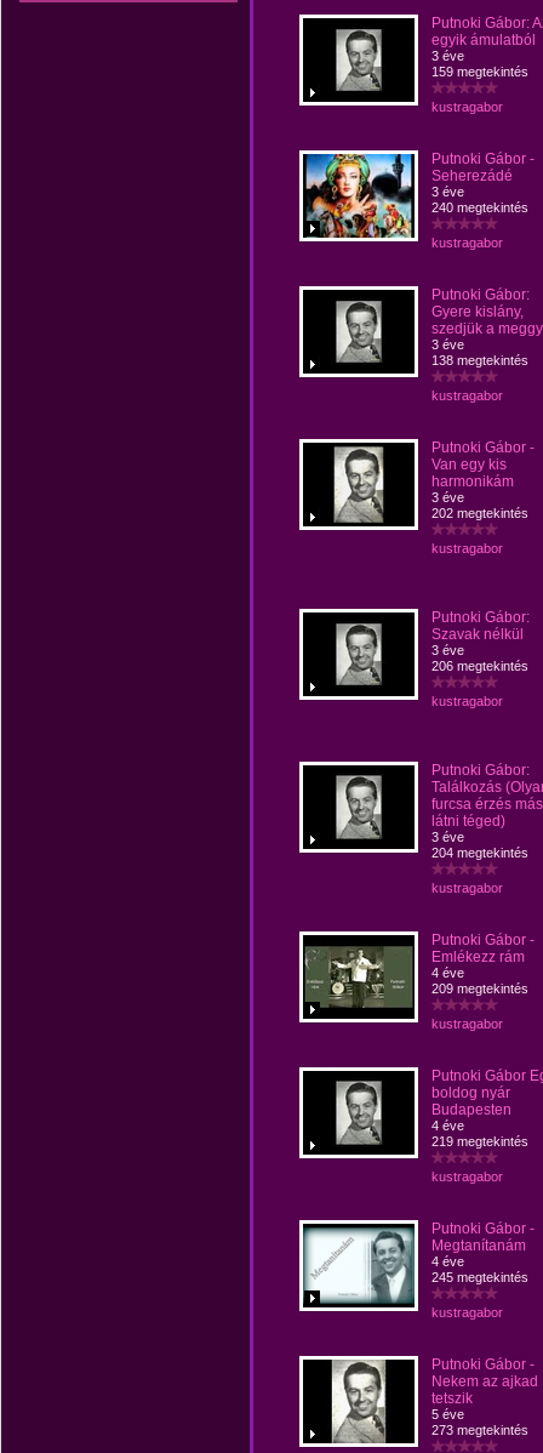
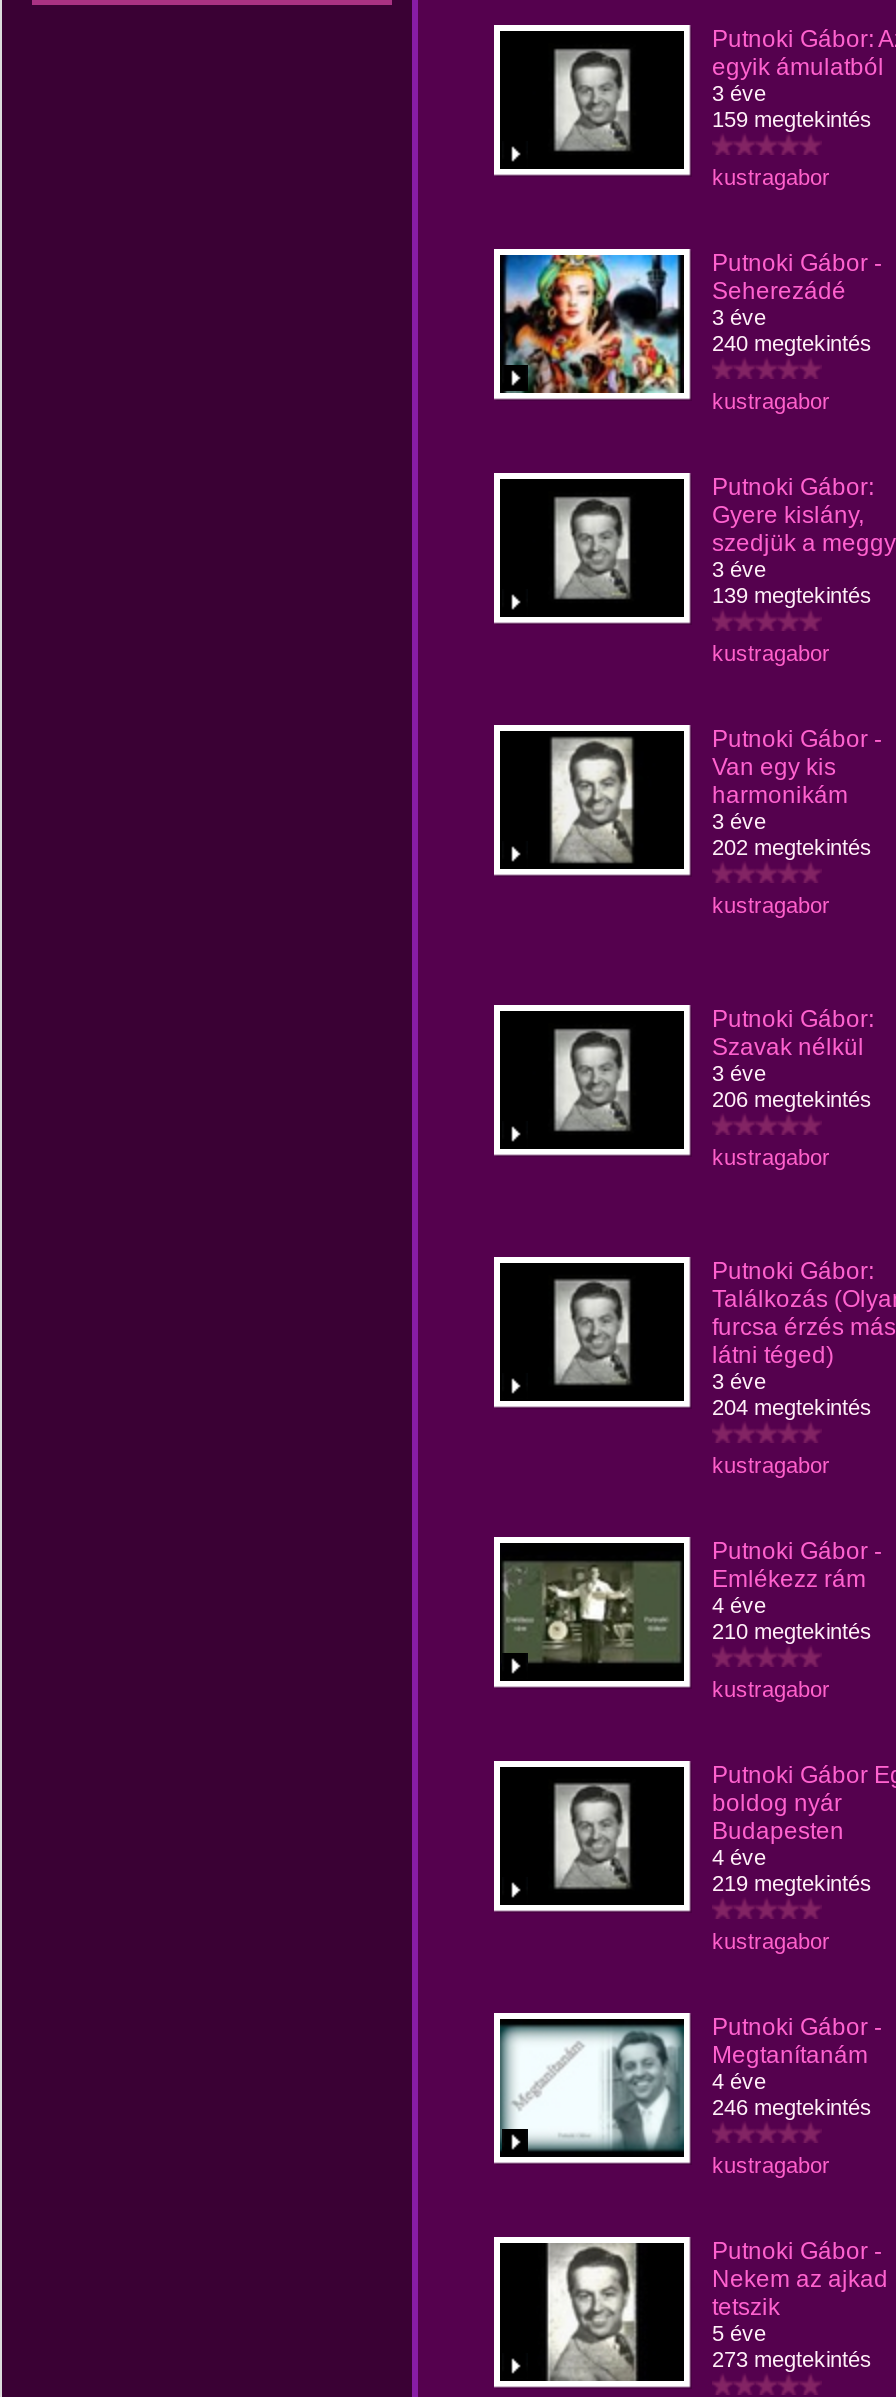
[431,353,528,367] 138 megtekintés -> [712,583,872,607] 139 megtekintés
[431,981,528,996] 209 megtekintés -> [712,1619,872,1643] 210 megtekintés
[431,1270,528,1284] 245 megtekintés -> [712,2095,872,2119] 246 megtekintés

